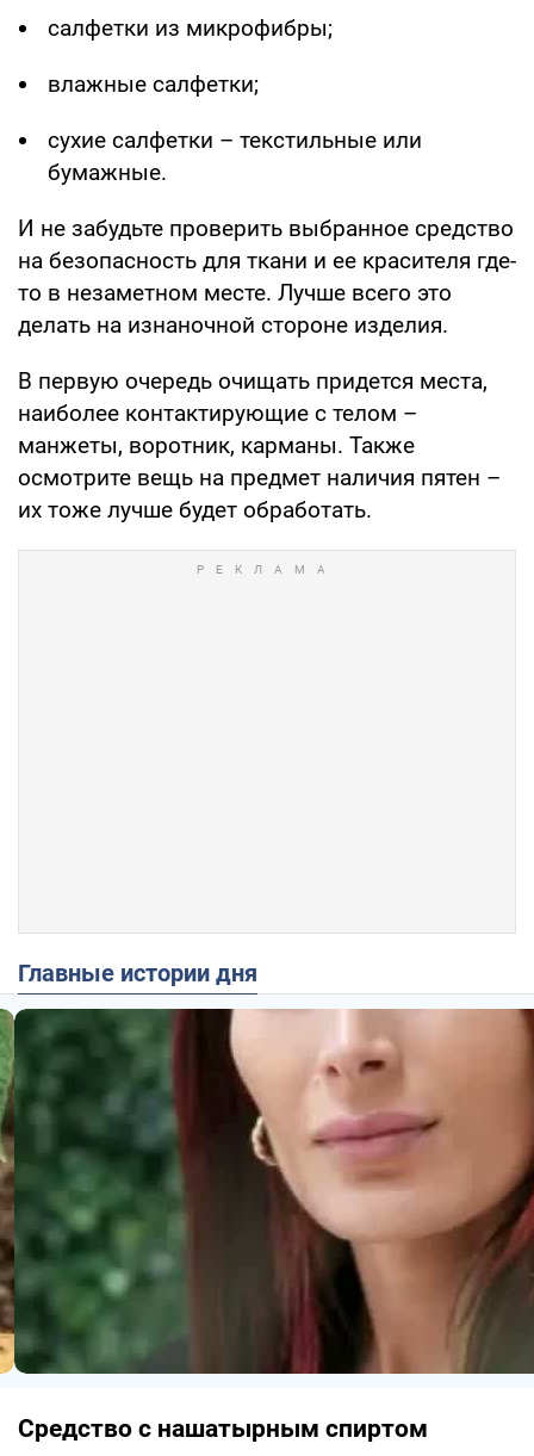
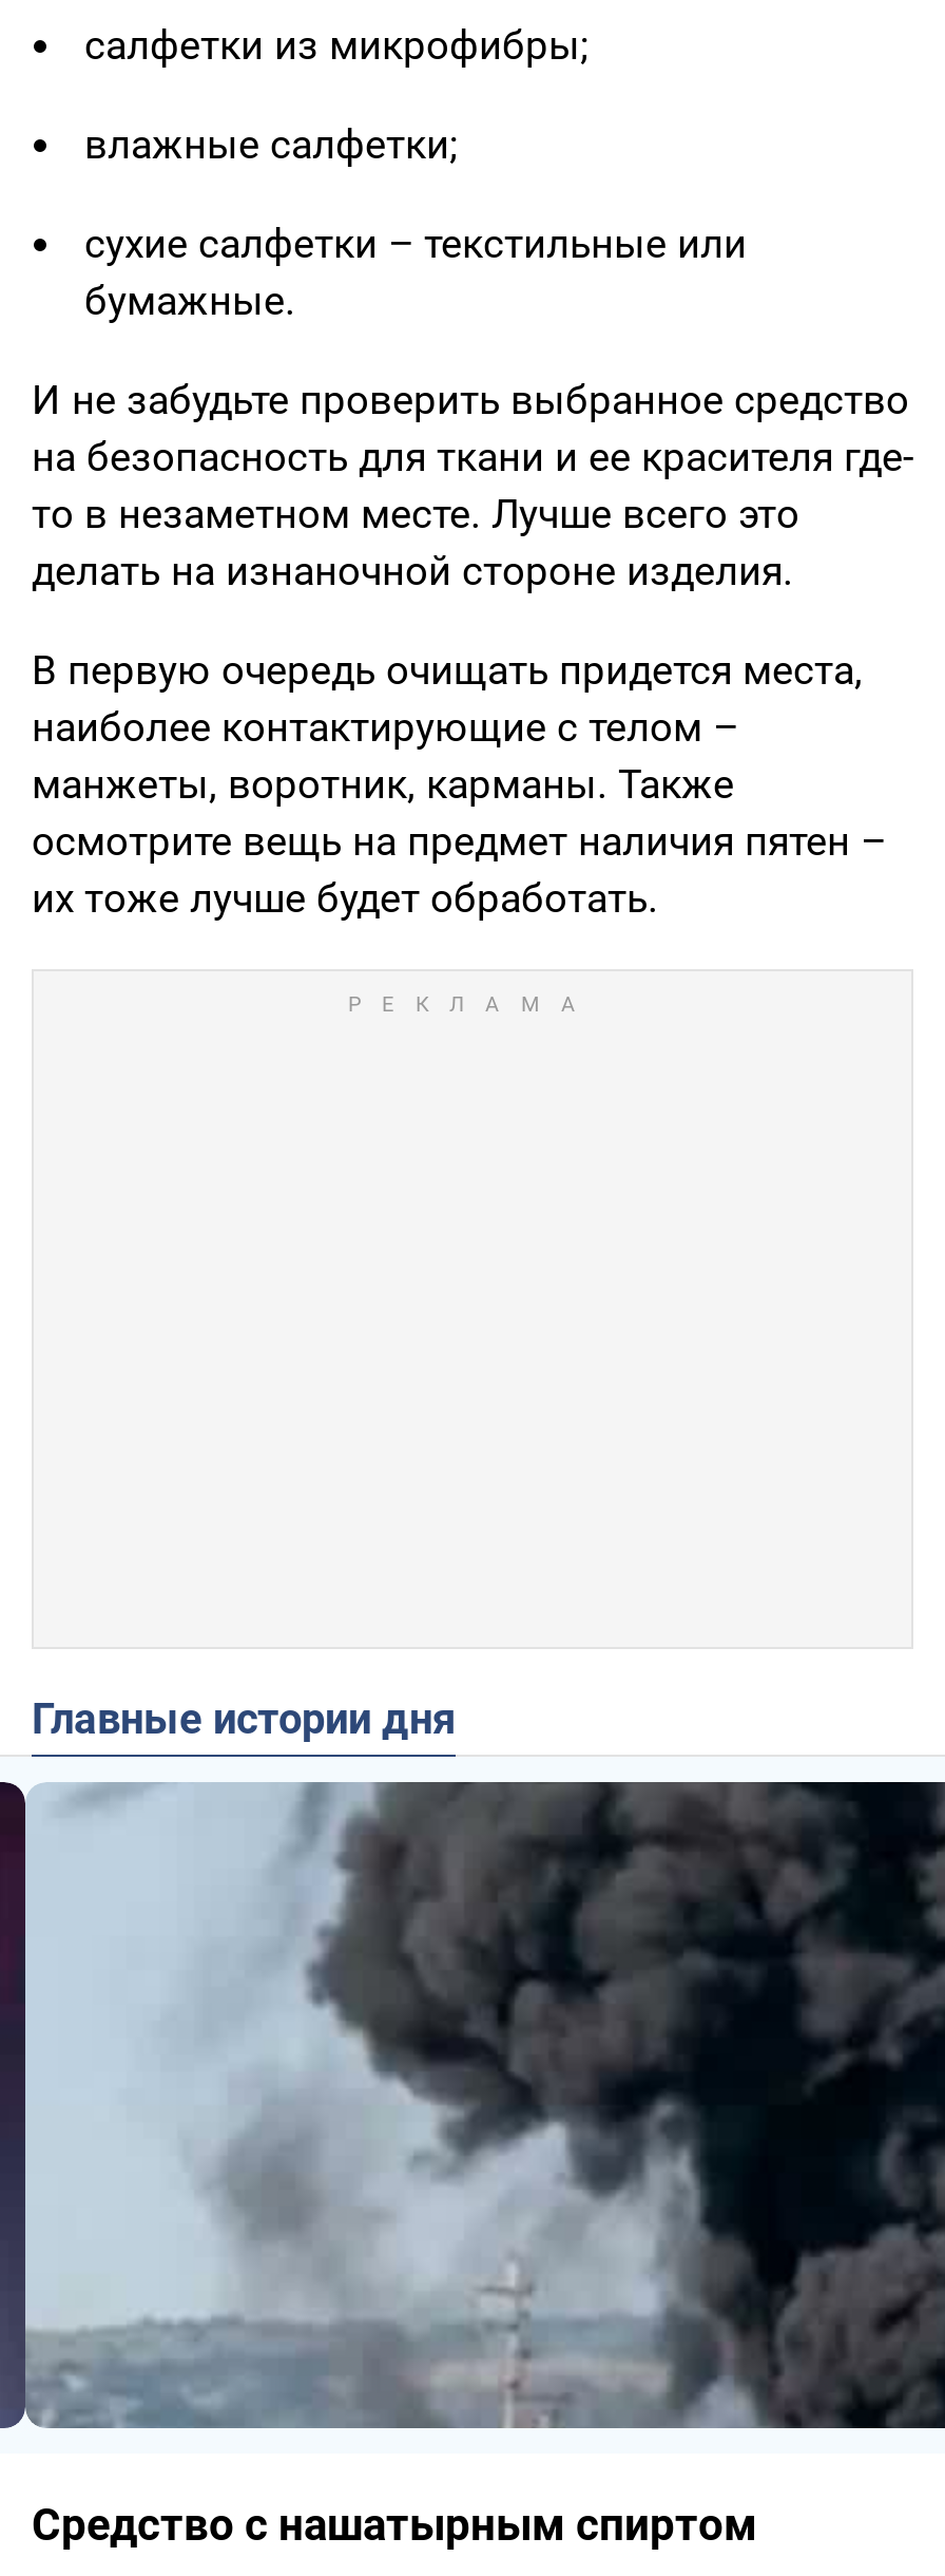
[4,1008,530,1375] [image] -> [6,1780,939,2430] [image]

